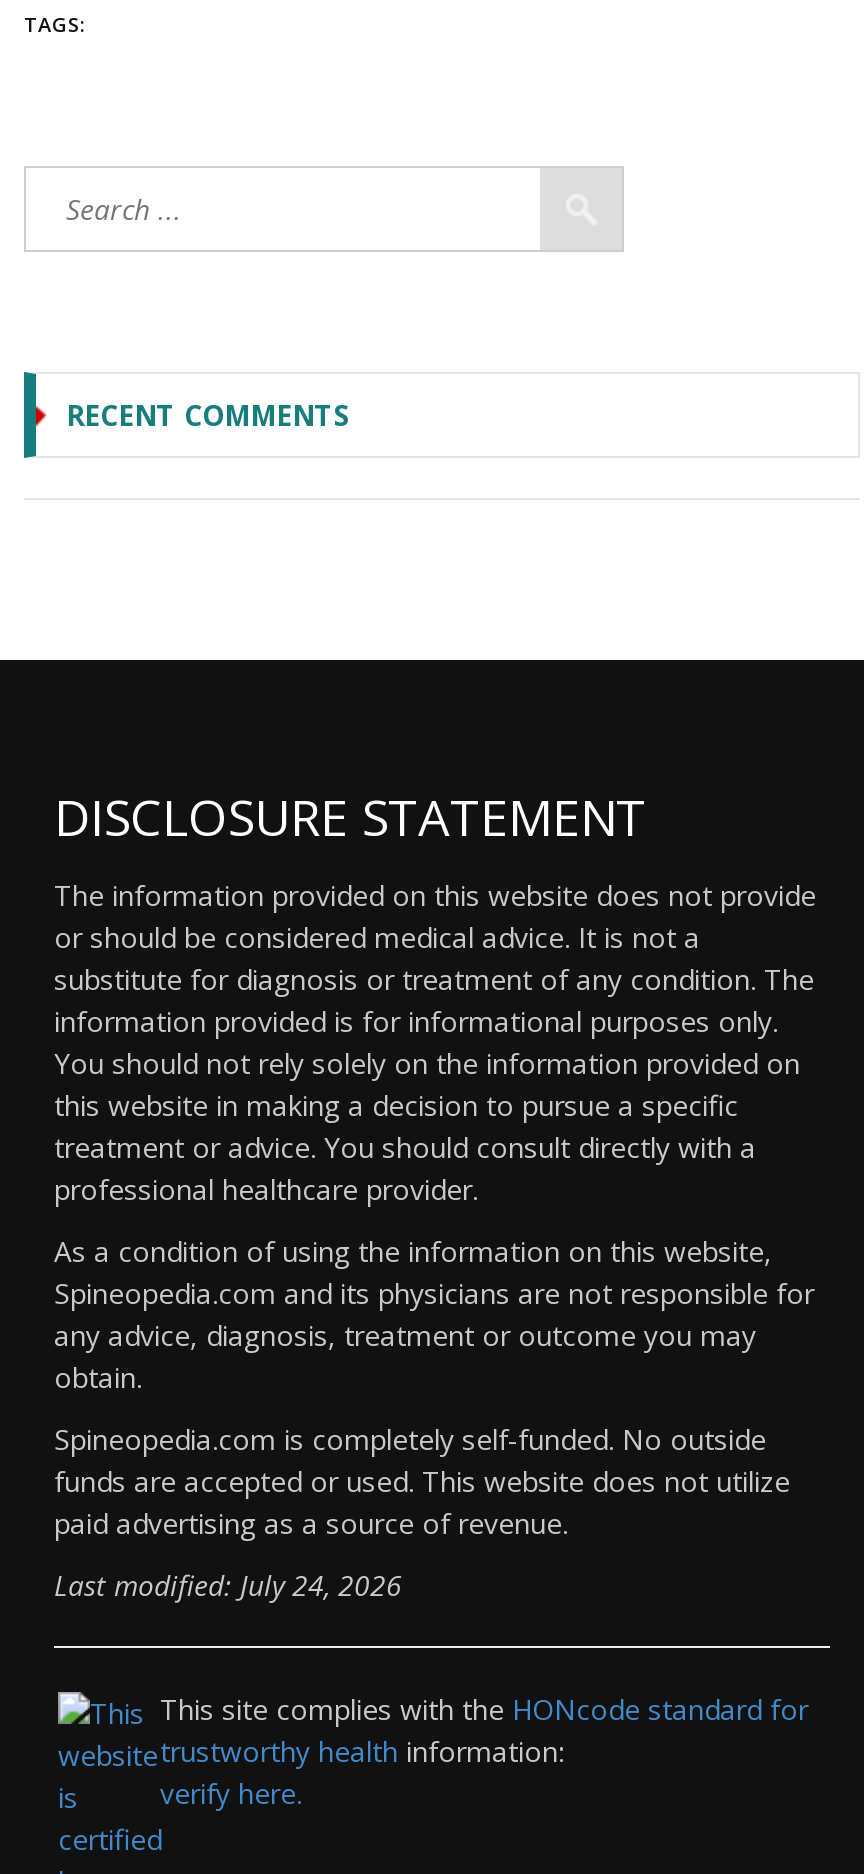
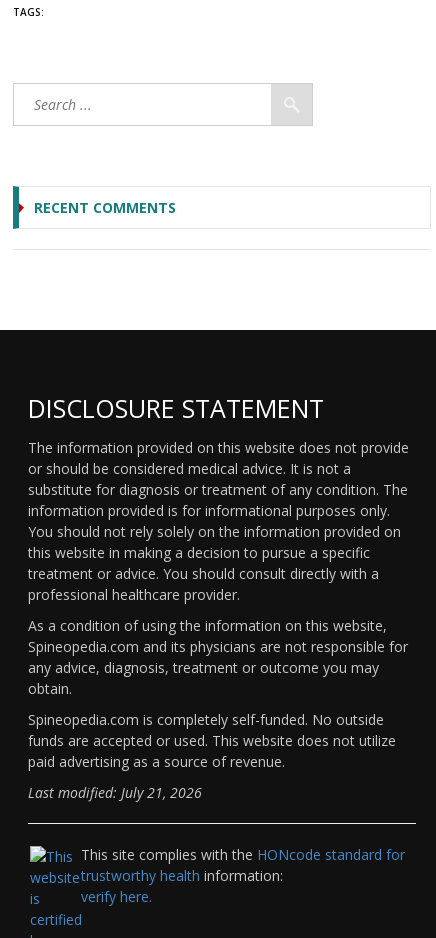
[54,1566,402,1604] Last modified: July 24, 2026 -> [28,783,202,802] Last modified: July 21, 2026

